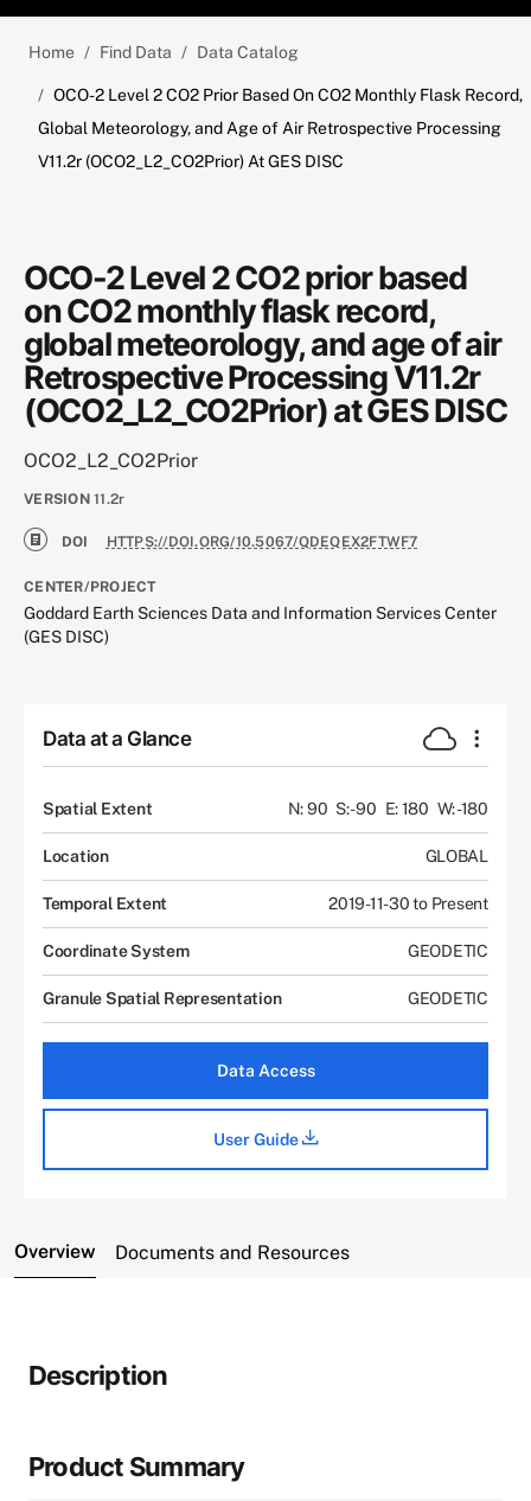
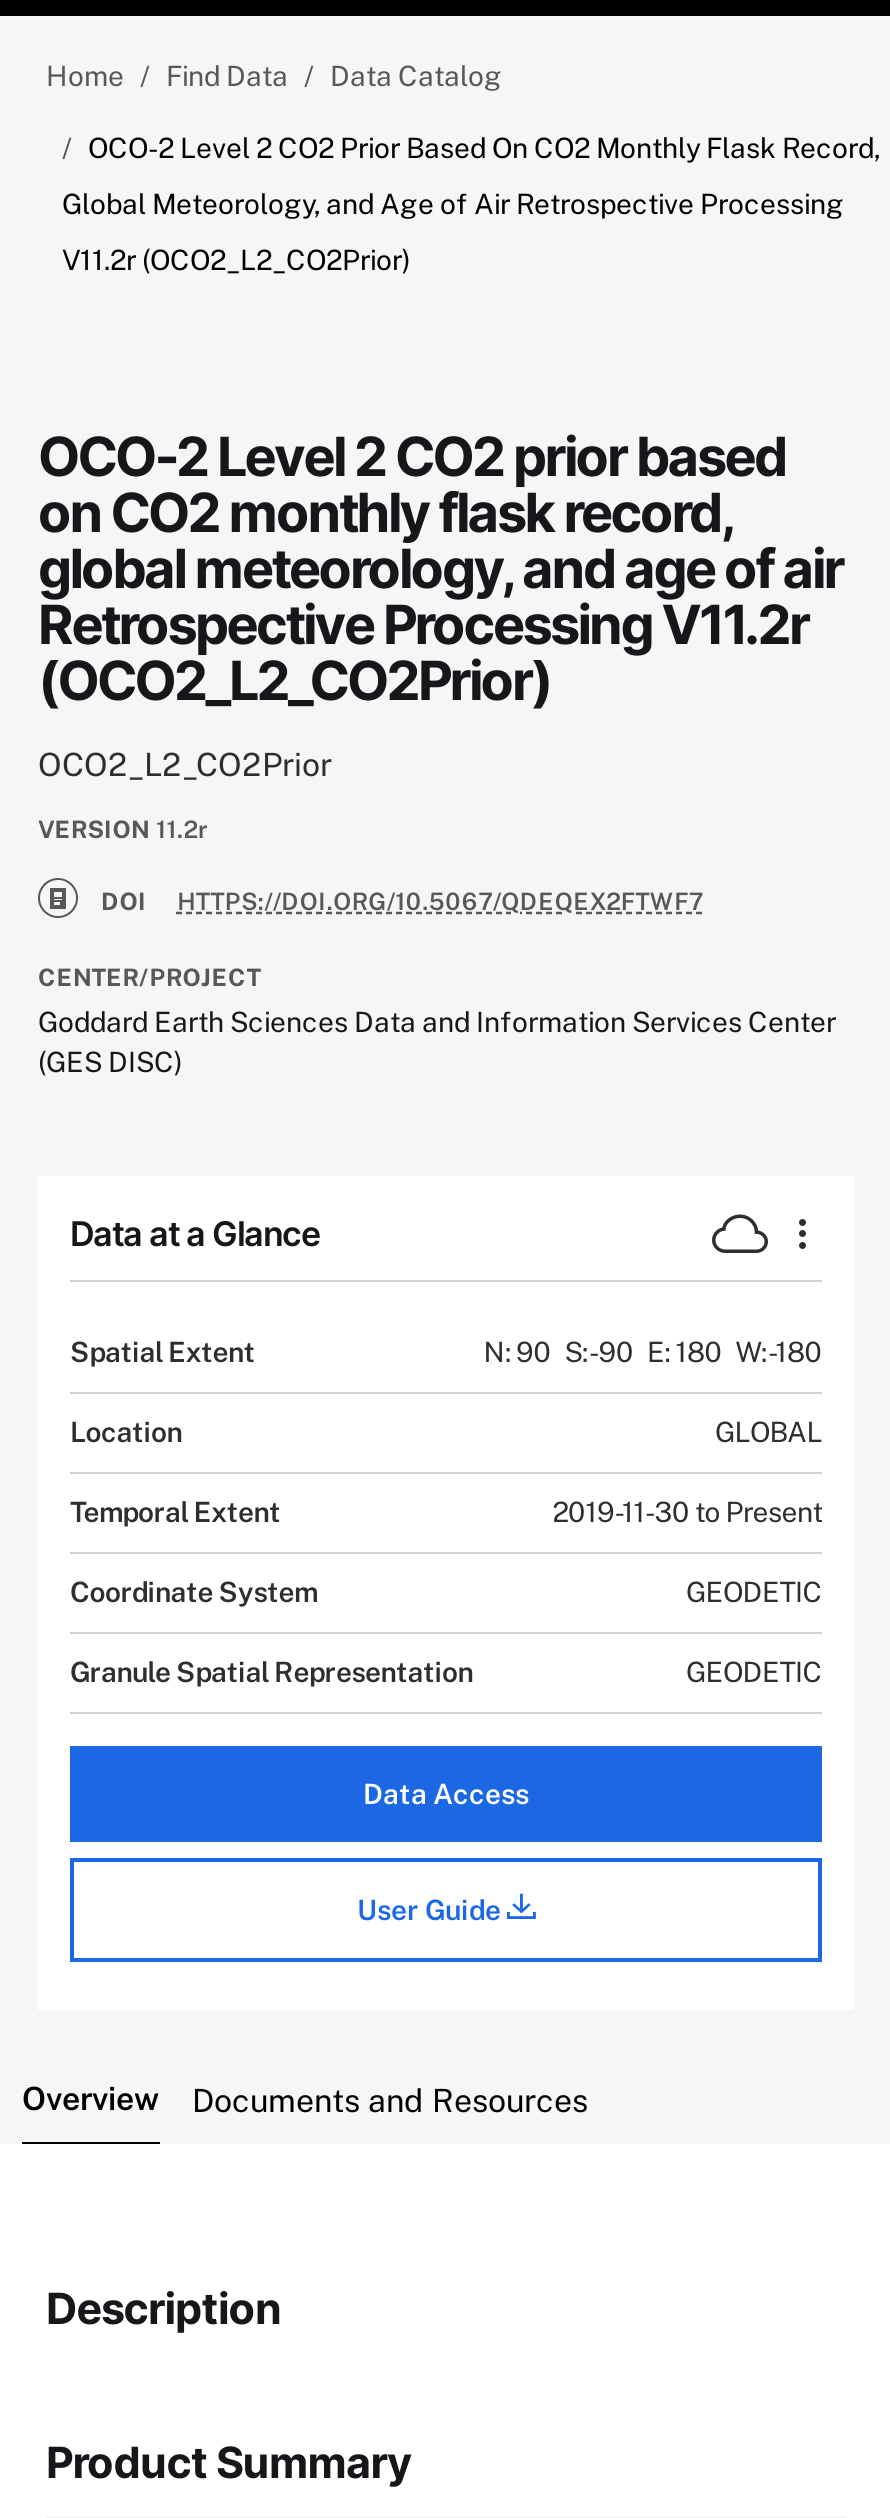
[38,152,344,171] V11.2r (OCO2_L2_CO2Prior) At GES DISC -> [62,245,410,277] V11.2r (OCO2_L2_CO2Prior)
[24,392,507,430] (OCO2_L2_CO2Prior) at GES DISC -> [38,649,551,713] (OCO2_L2_CO2Prior)

